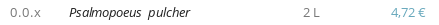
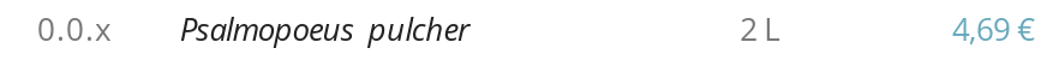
[391,3,426,21] 4,72 € -> [952,7,1036,51] 4,69 €

